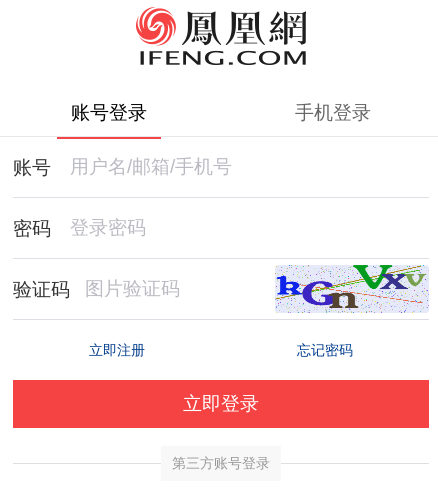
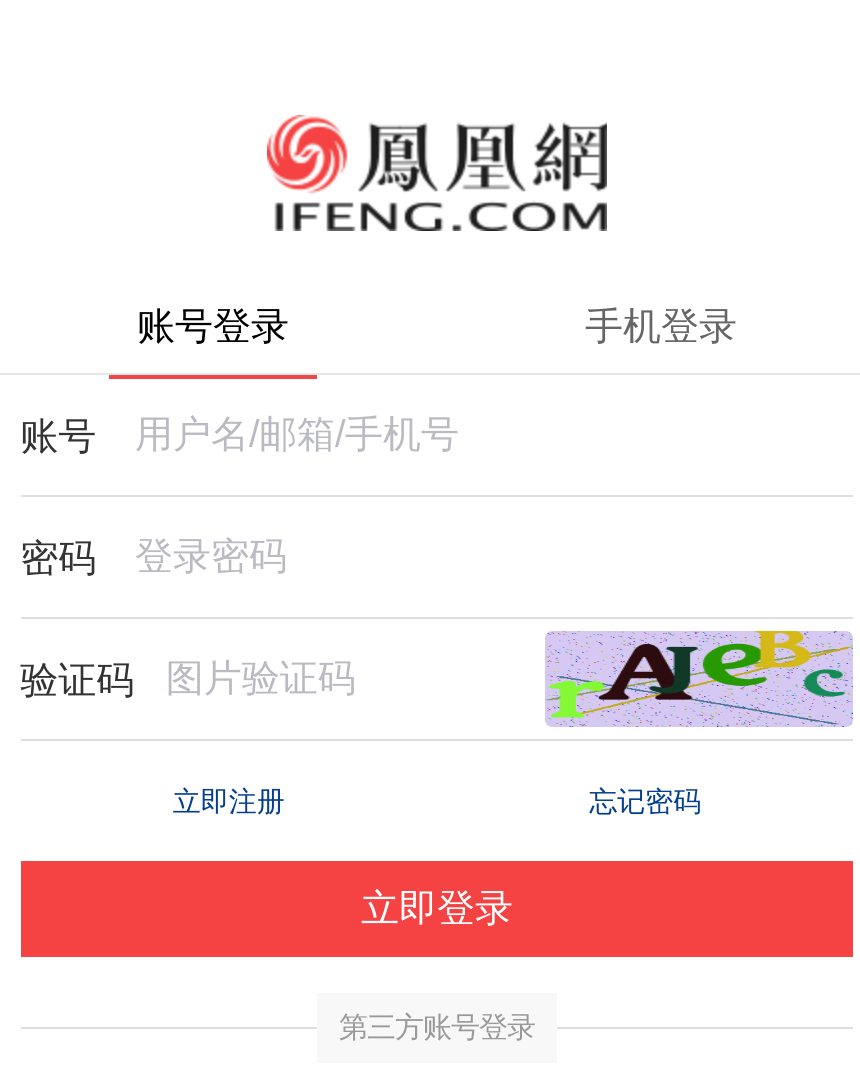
[276,264,427,313] [image] -> [547,629,851,727] [image]

